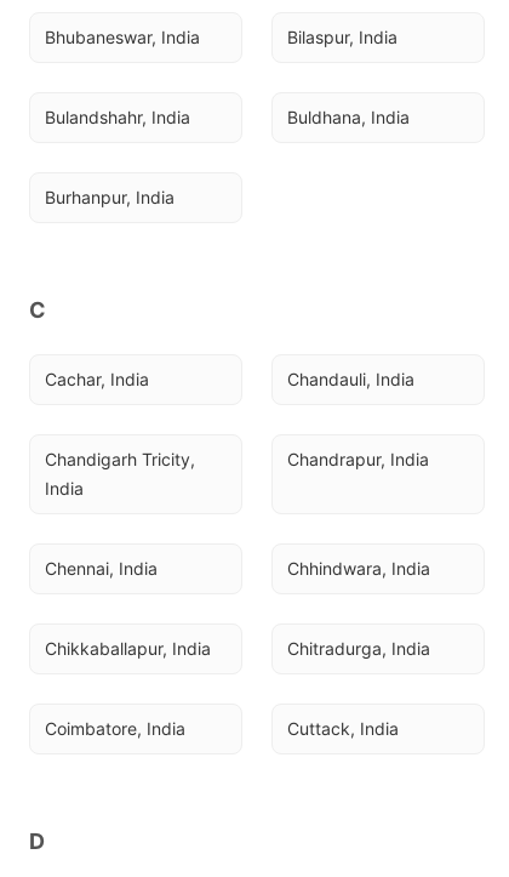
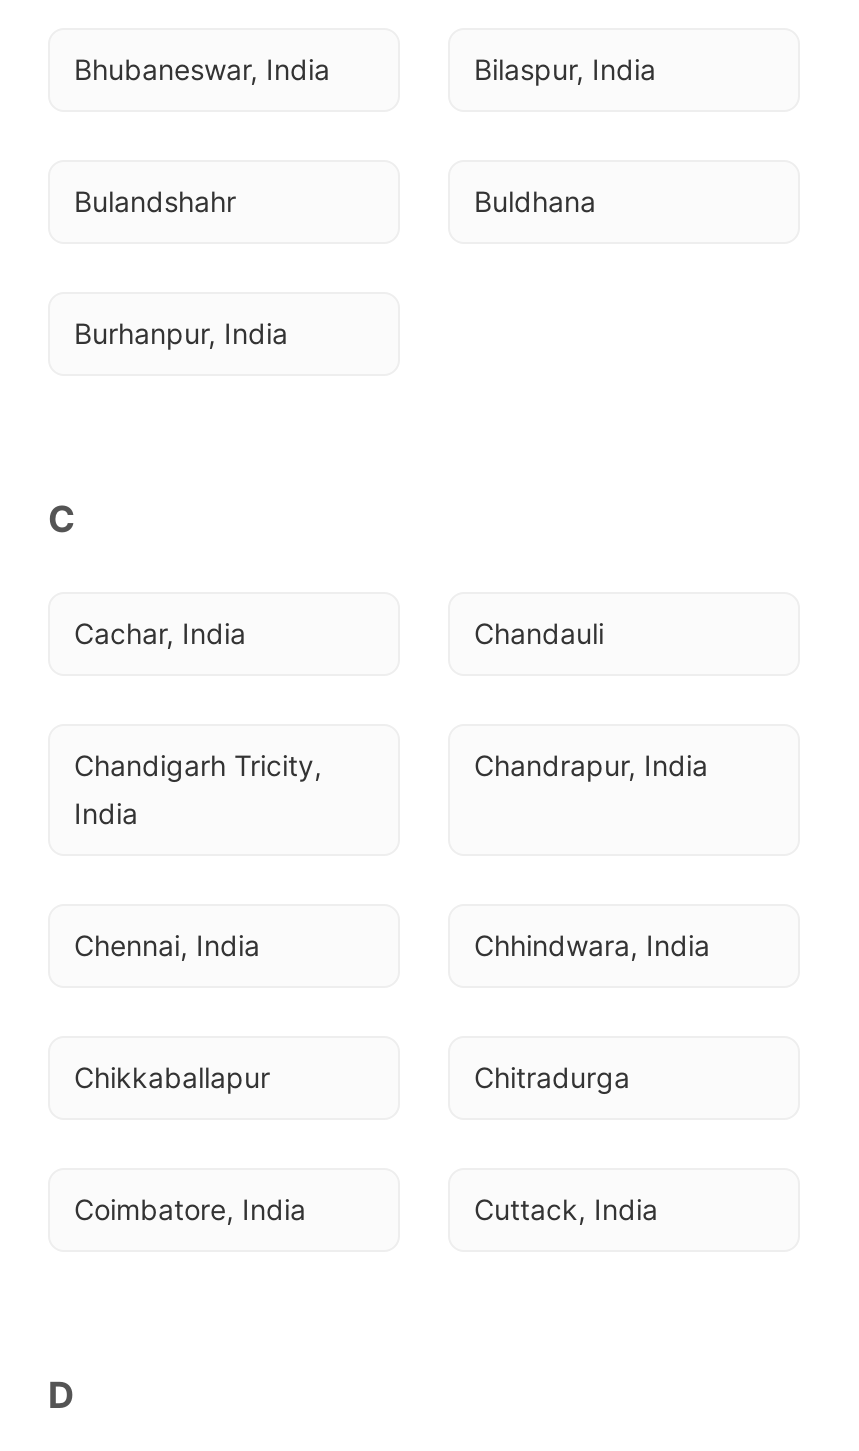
[45,107,410,127] Bulandshahr, India | Buldhana, India -> [74,184,596,218] Bulandshahr | Buldhana
[287,369,414,389] Chandauli, India -> [474,616,604,650] Chandauli
[45,638,430,659] Chikkaballapur, India | Chitradurga, India -> [74,1060,630,1094] Chikkaballapur | Chitradurga

